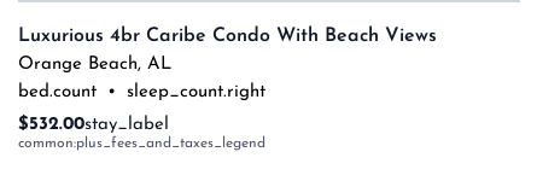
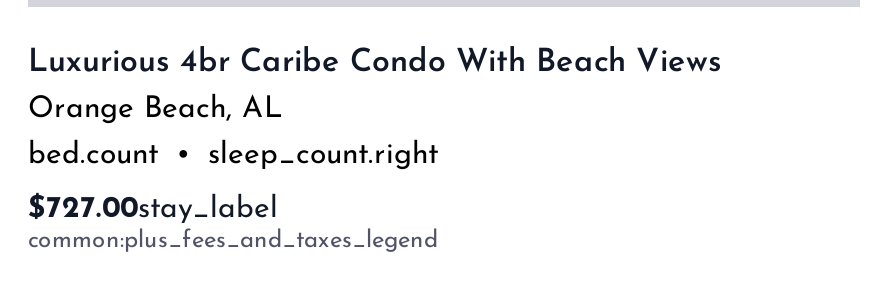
[18,116,169,134] $532.00stay_label -> [28,195,278,225] $727.00stay_label

